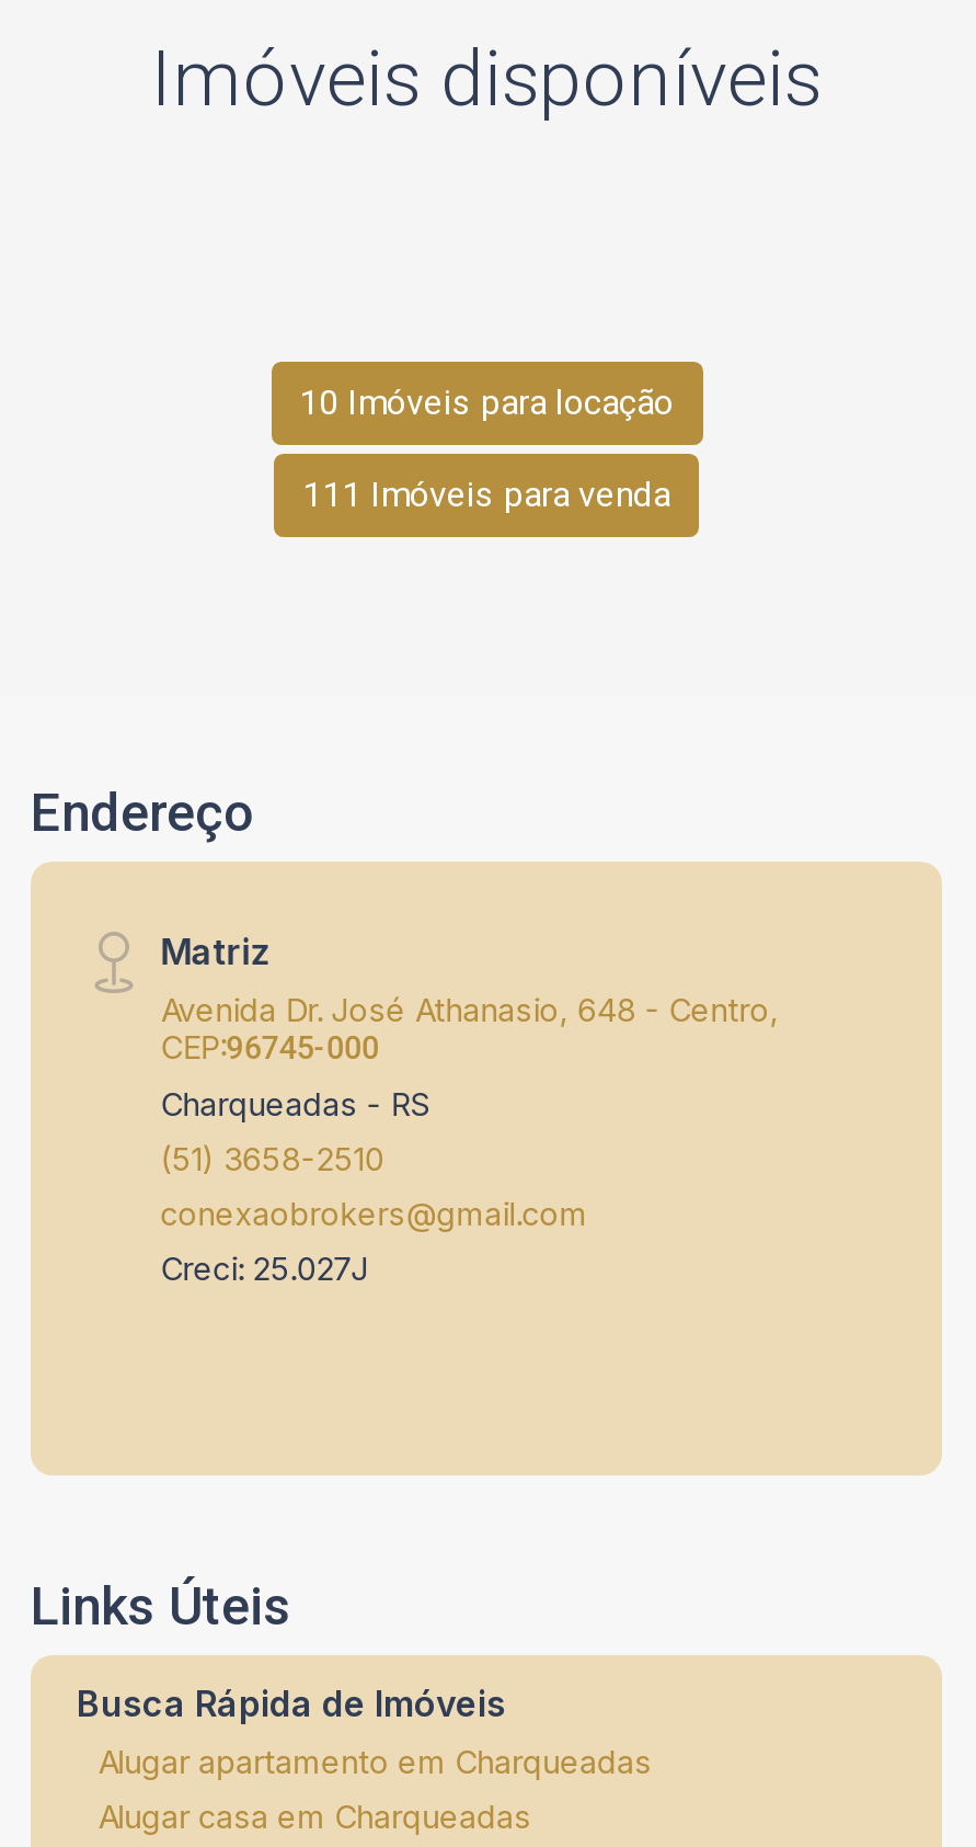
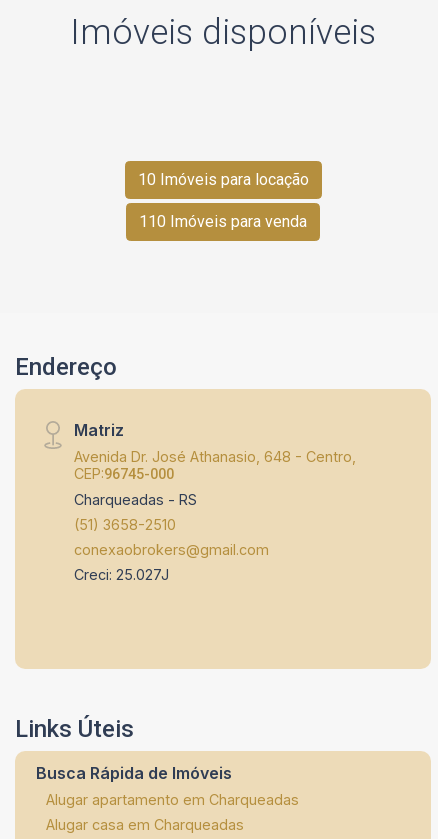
[302,474,670,515] 111 Imóveis para venda -> [139,212,307,231] 110 Imóveis para venda

